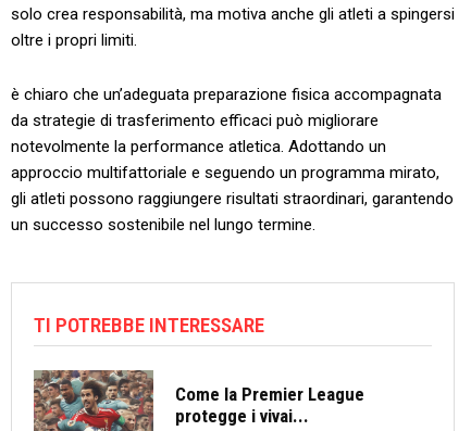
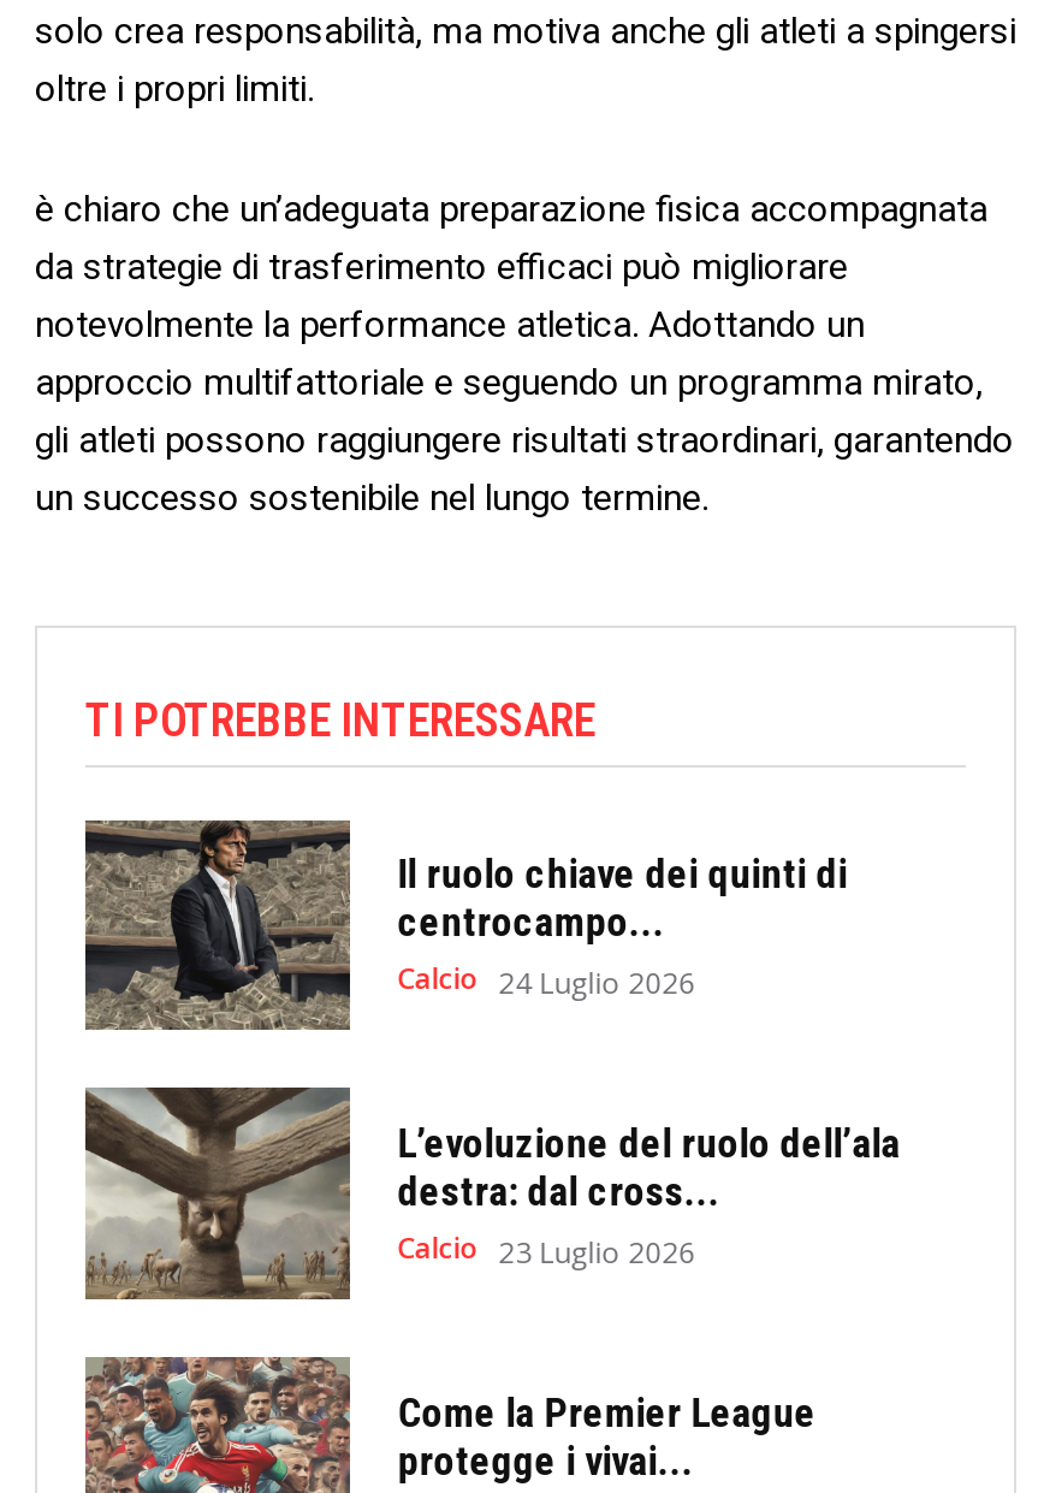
none -> [83,818,900,1272] [image] | Il ruolo chiave dei quinti di | centrocampo... | Calcio 24 Luglio 2026 | L’evoluzione del ruolo dell’ala | destra: dal cross... | Calcio 23 Luglio 2026
none -> [85,1083,350,1302] [image]

